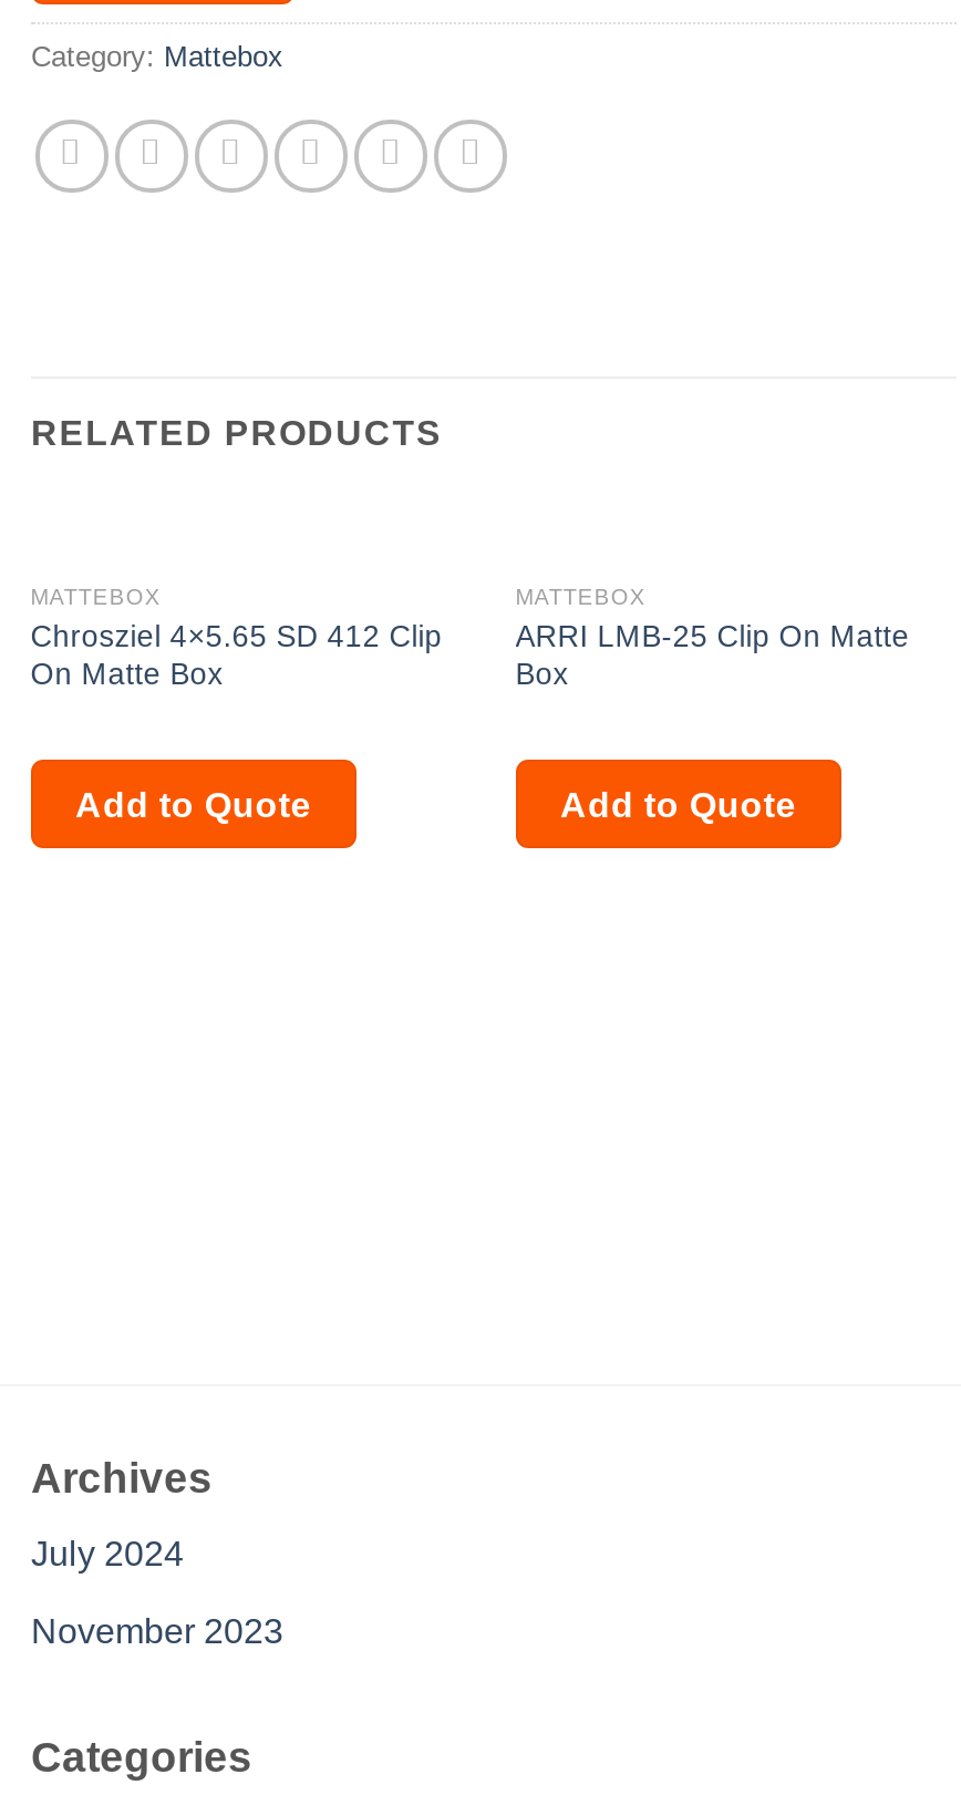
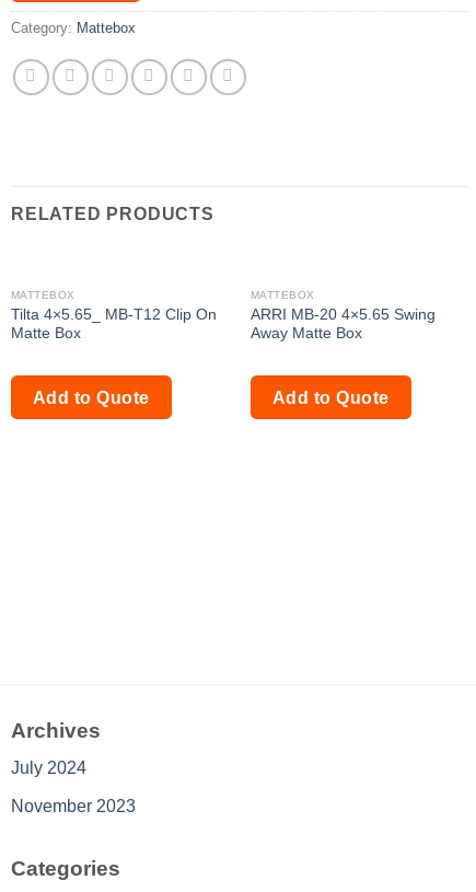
[31,619,442,690] Chrosziel 4×5.65 SD 412 Clip | On Matte Box -> [11,306,216,341] Tilta 4×5.65_ MB-T12 Clip On | Matte Box
[515,619,910,690] ARRI LMB-25 Clip On Matte | Box -> [250,306,435,341] ARRI MB-20 4×5.65 Swing | Away Matte Box

